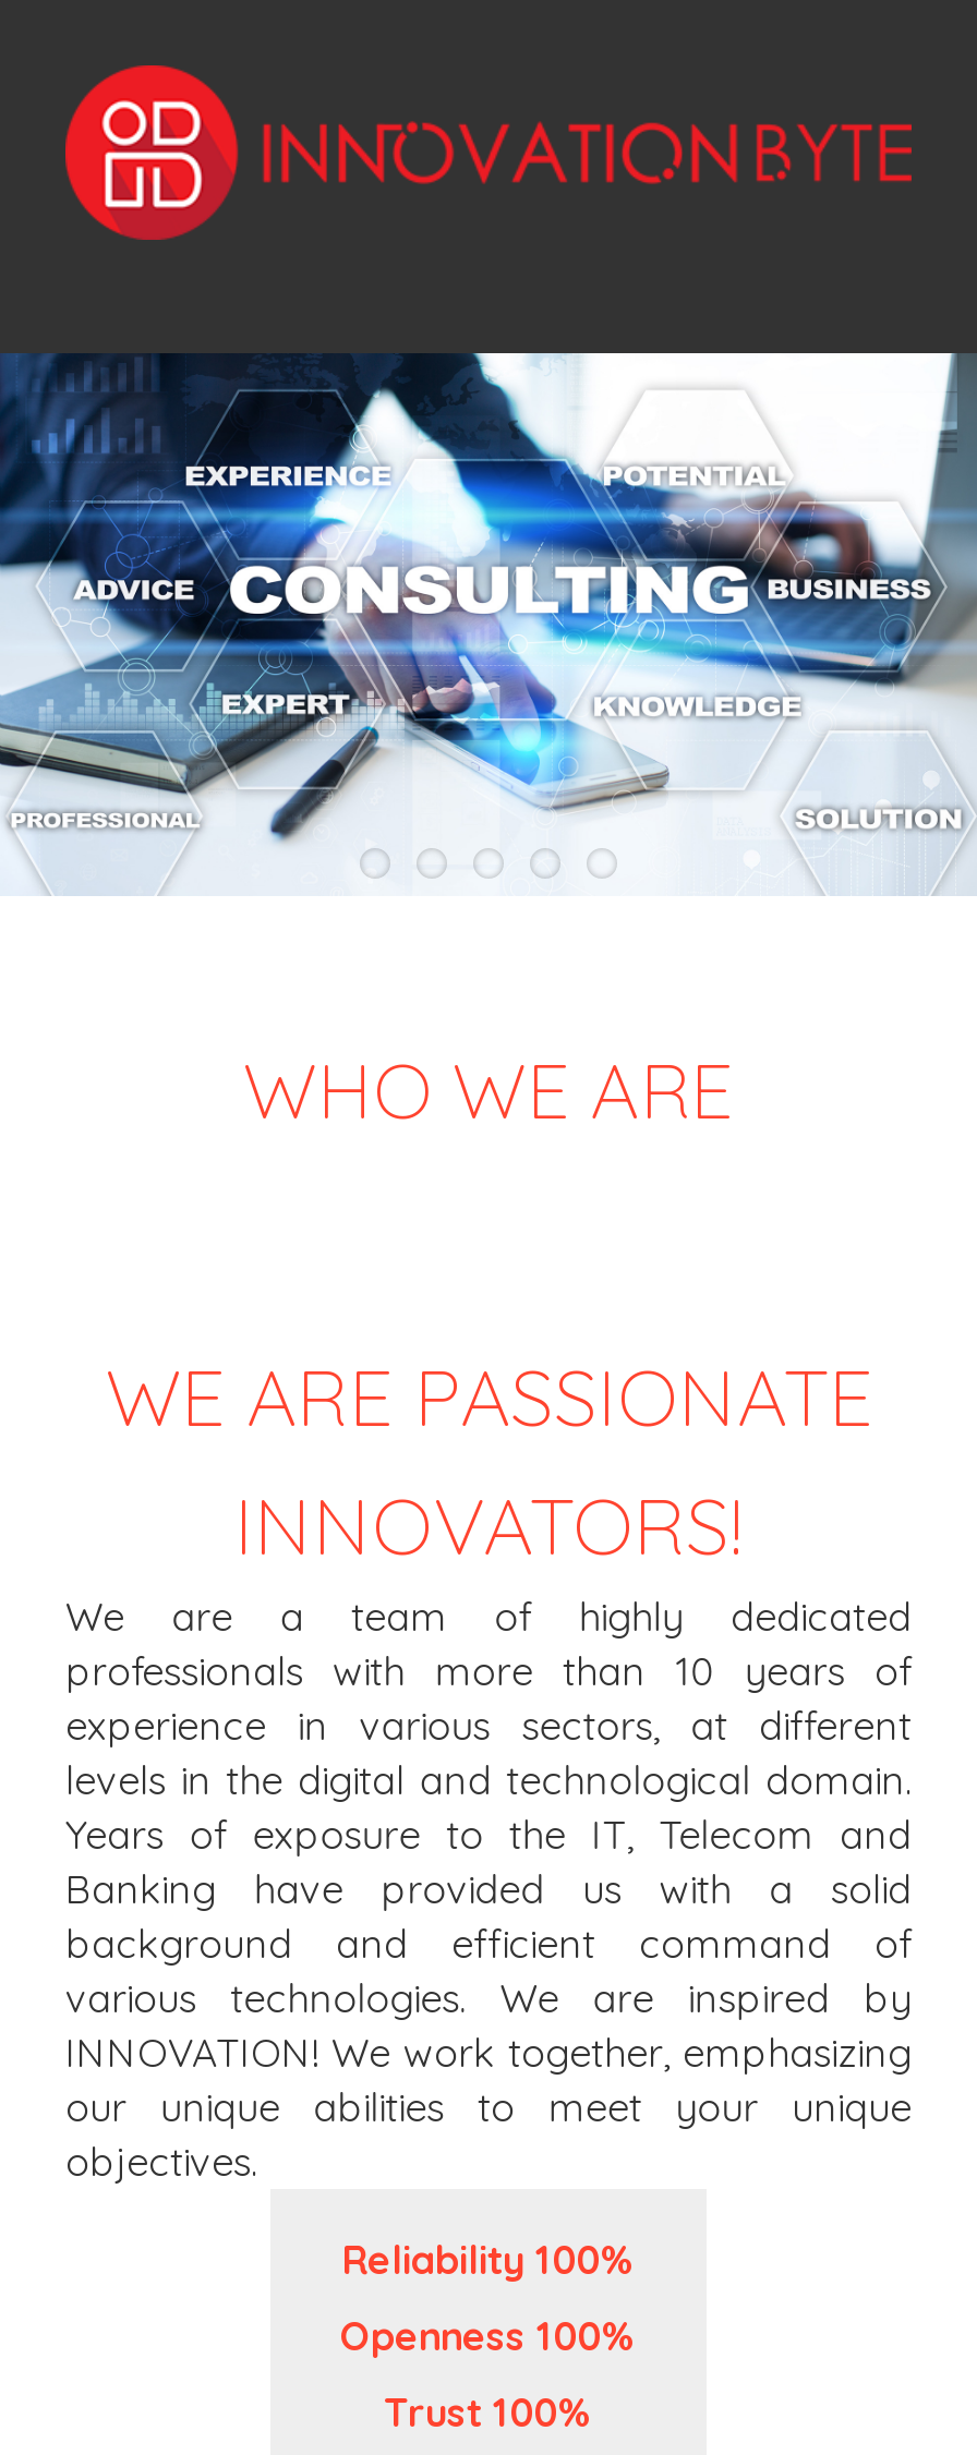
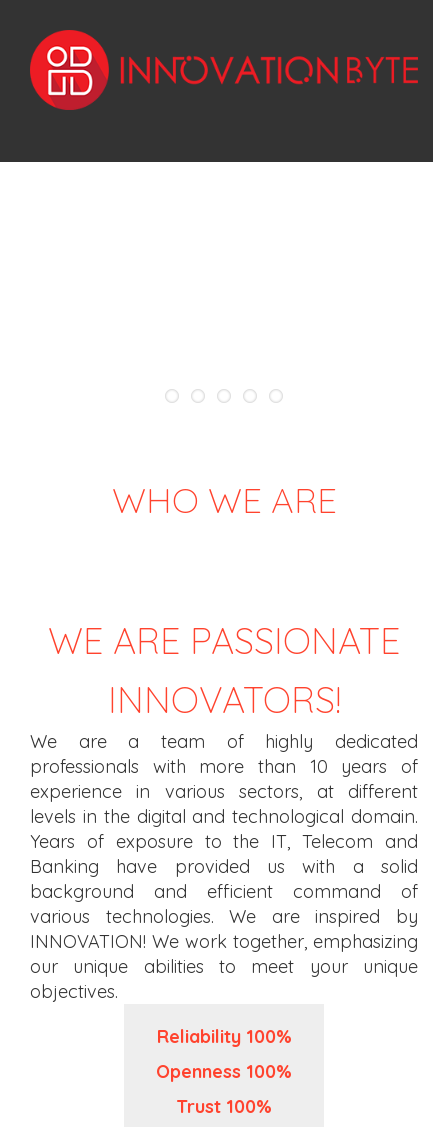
[7,353,970,896] [image] -> none

